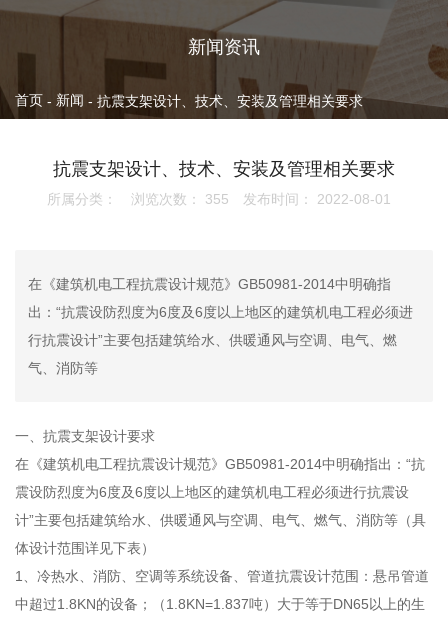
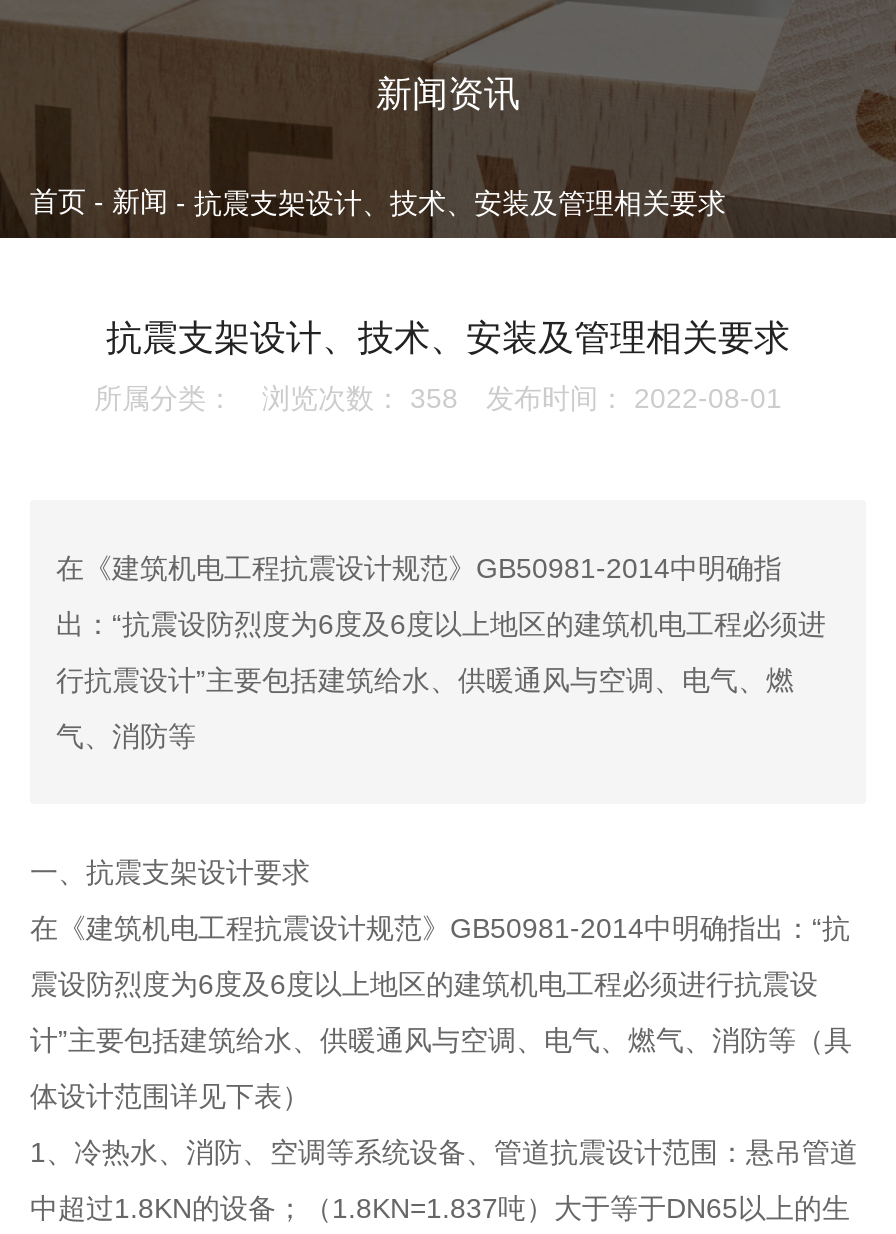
[47,190,391,206] 所属分类： 浏览次数：355 发布时间： 2022-08-01 -> [94,381,782,413] 所属分类： 浏览次数：358 发布时间： 2022-08-01

